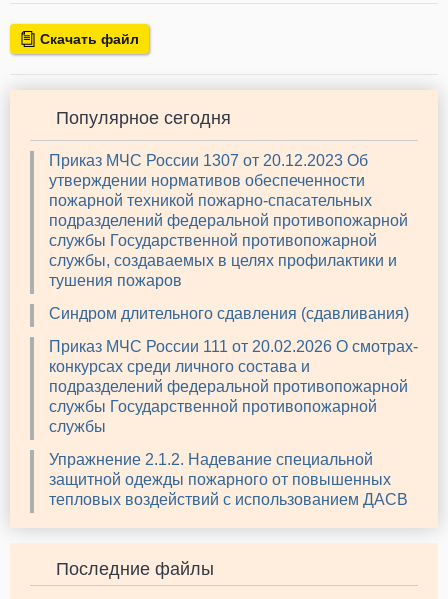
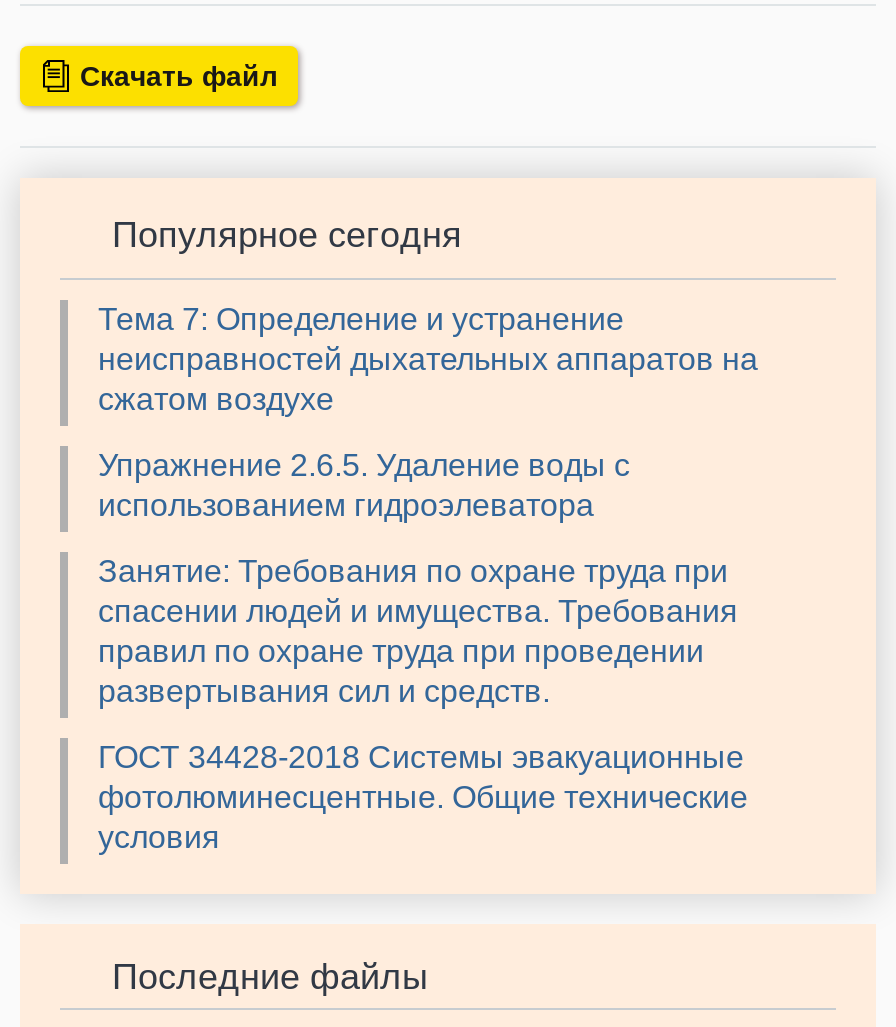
[49,152,408,289] Приказ МЧС России 1307 от 20.12.2023 Об | утверждении нормативов обеспеченности | пожарной техникой пожарно-спасательных | подразделений федеральной противопожарной | службы Государственной противопожарной | службы, создаваемых в целях профилактики и | тушения пожаров -> [98,302,758,416] Тема 7: Определение и устранение | неисправностей дыхательных аппаратов на | сжатом воздухе
[49,305,409,322] Синдром длительного сдавления (сдавливания) -> [98,448,630,522] Упражнение 2.6.5. Удаление воды с | использованием гидроэлеватора
[49,338,418,435] Приказ МЧС России 111 от 20.02.2026 О смотрах- | конкурсах среди личного состава и | подразделений федеральной противопожарной | службы Государственной противопожарной | службы -> [98,554,738,708] Занятие: Требования по охране труда при | спасении людей и имущества. Требования | правил по охране труда при проведении | развертывания сил и средств.
[49,451,408,508] Упражнение 2.1.2. Надевание специальной | защитной одежды пожарного от повышенных | тепловых воздействий с использованием ДАСВ -> [98,740,748,854] ГОСТ 34428-2018 Системы эвакуационные | фотолюминесцентные. Общие технические | условия

